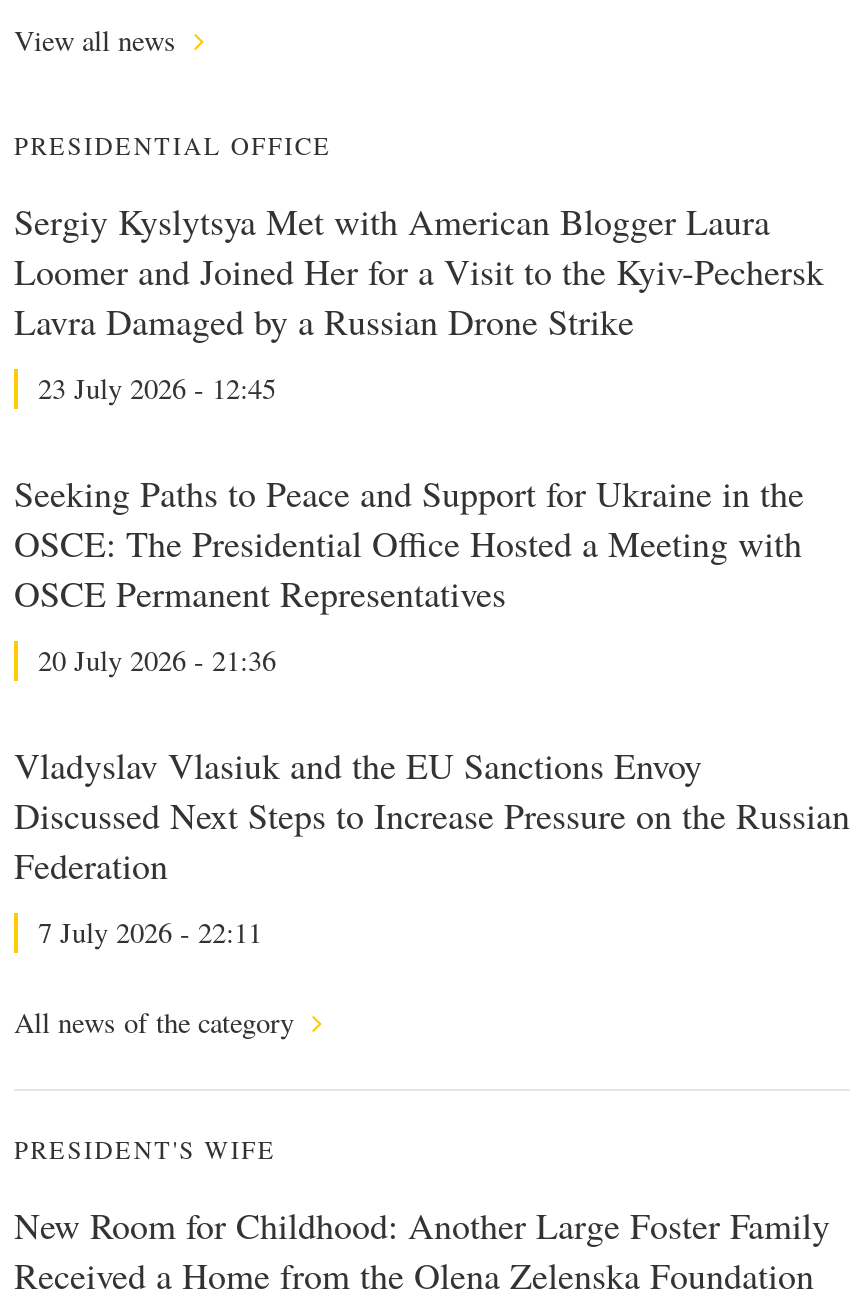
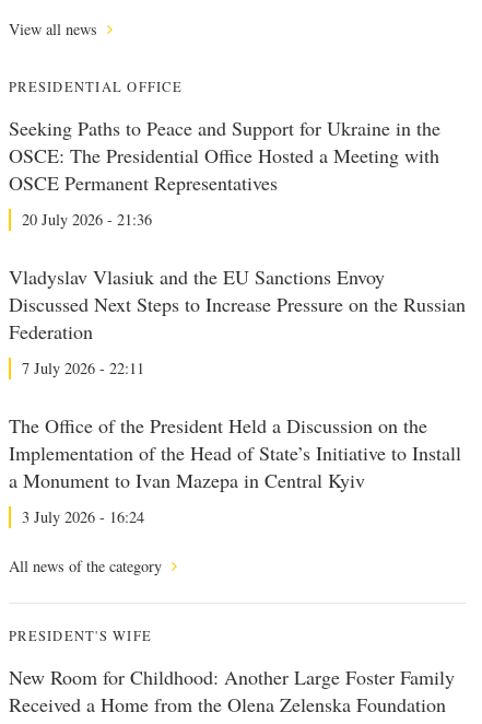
[14,197,824,407] Sergiy Kyslytsya Met with American Blogger Laura | Loomer and Joined Her for a Visit to the Kyiv-Pechersk | Lavra Damaged by a Russian Drone Strike | 23 July 2026 - 12:45 -> none
moved [14,469,850,951] -> [9,115,466,378]: Seeking Paths to Peace and Support for Ukraine in the | OSCE: The Presidential Office Hosted a Meeting with | OSCE Permanent Representatives | 20 July 2026 - 21:36 | Vladyslav Vlasiuk and the EU Sanctions Envoy | Discussed Next Steps to Increase Pressure on the Russian | Federation | 7 July 2026 - 22:11
none -> [9,412,461,527] The Office of the President Held a Discussion on the | Implementation of the Head of State’s Initiative to Install | a Monument to Ivan Mazepa in Central Kyiv | 3 July 2026 - 16:24

